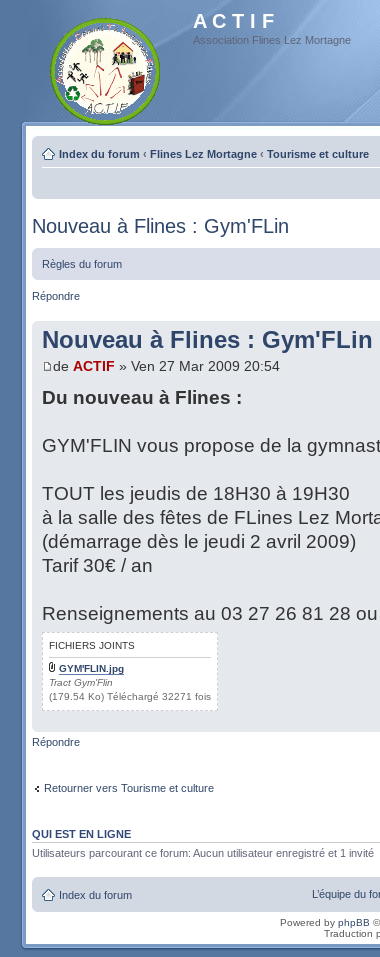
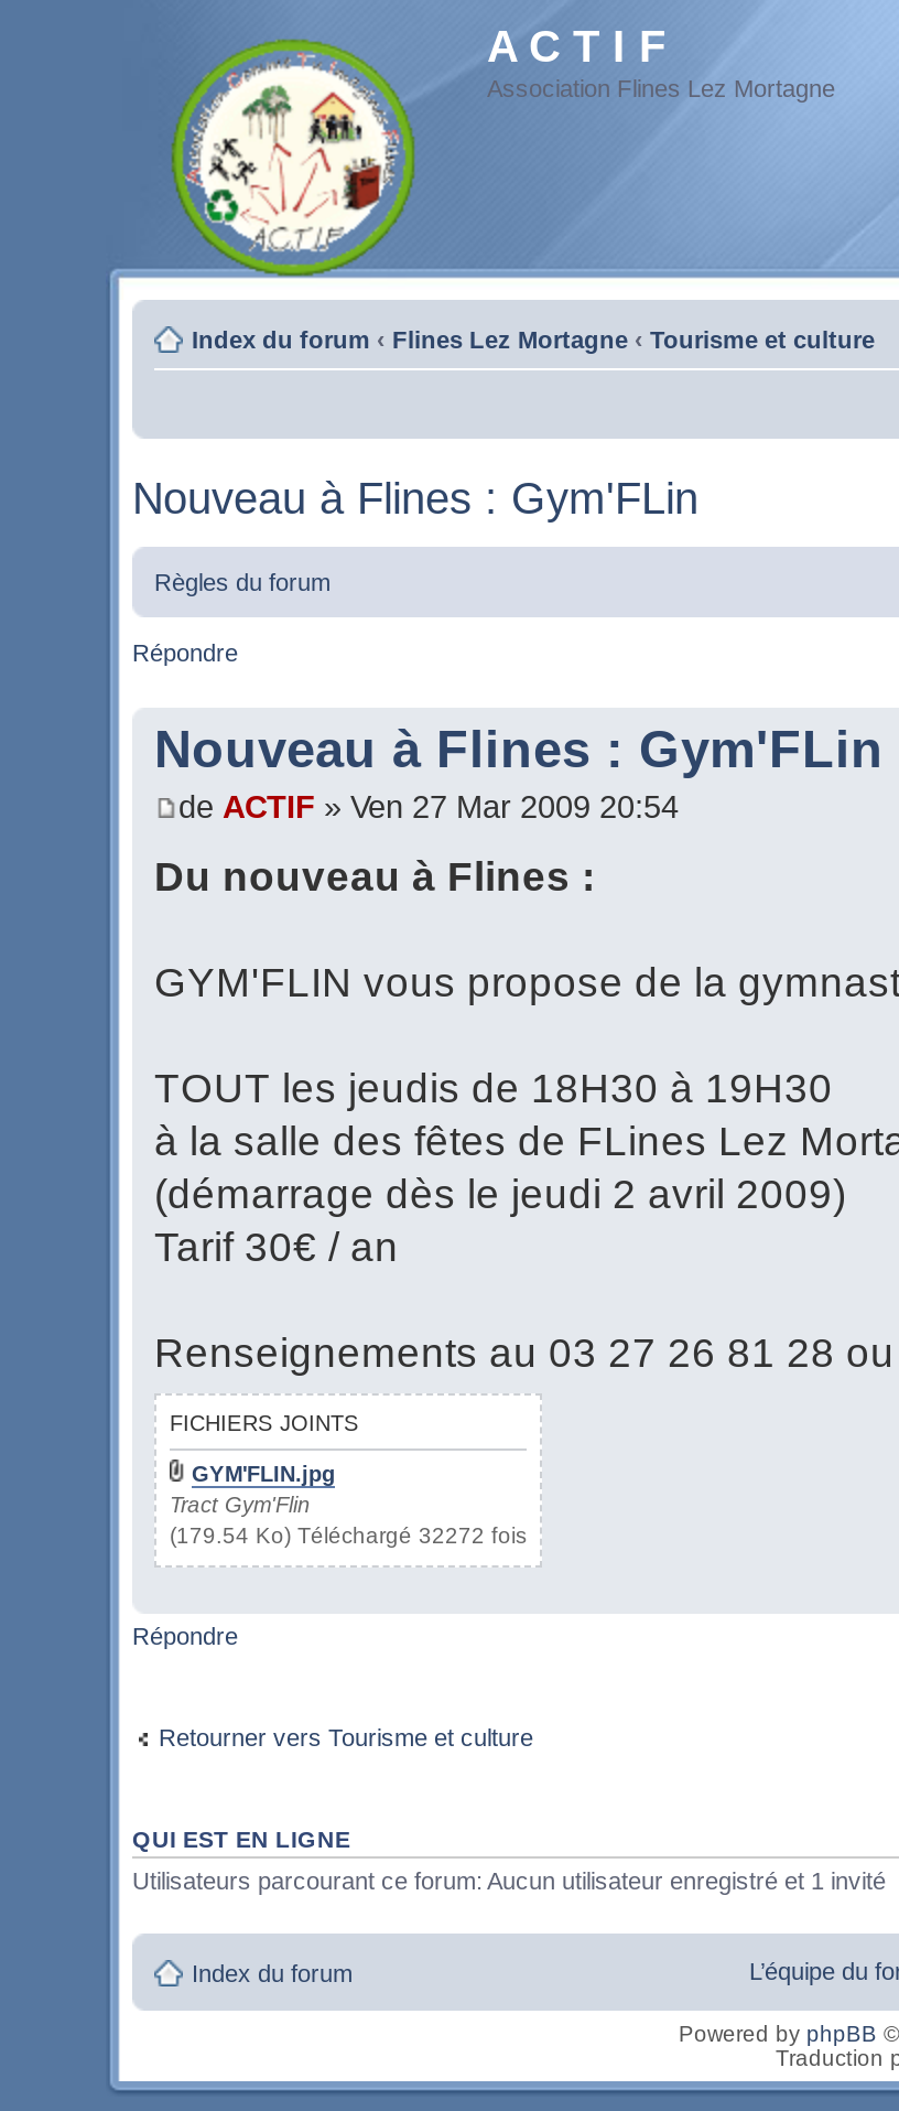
[49,691,211,702] (179.54 Ko) Téléchargé 32271 fois -> [170,1524,527,1548] (179.54 Ko) Téléchargé 32272 fois

